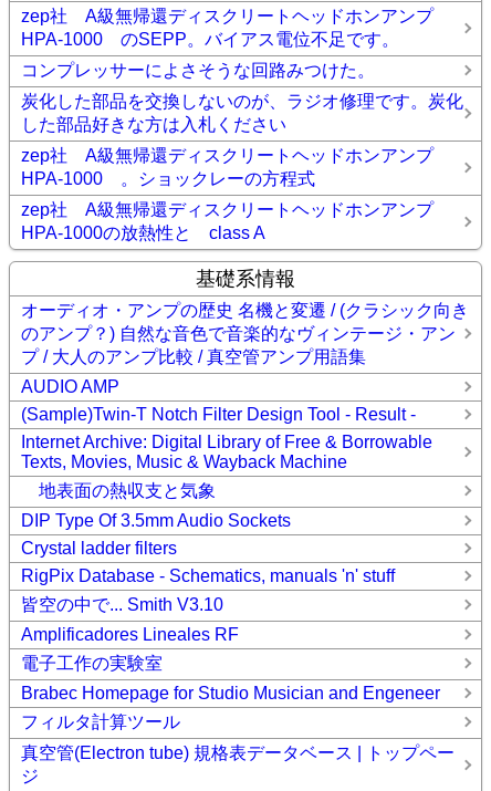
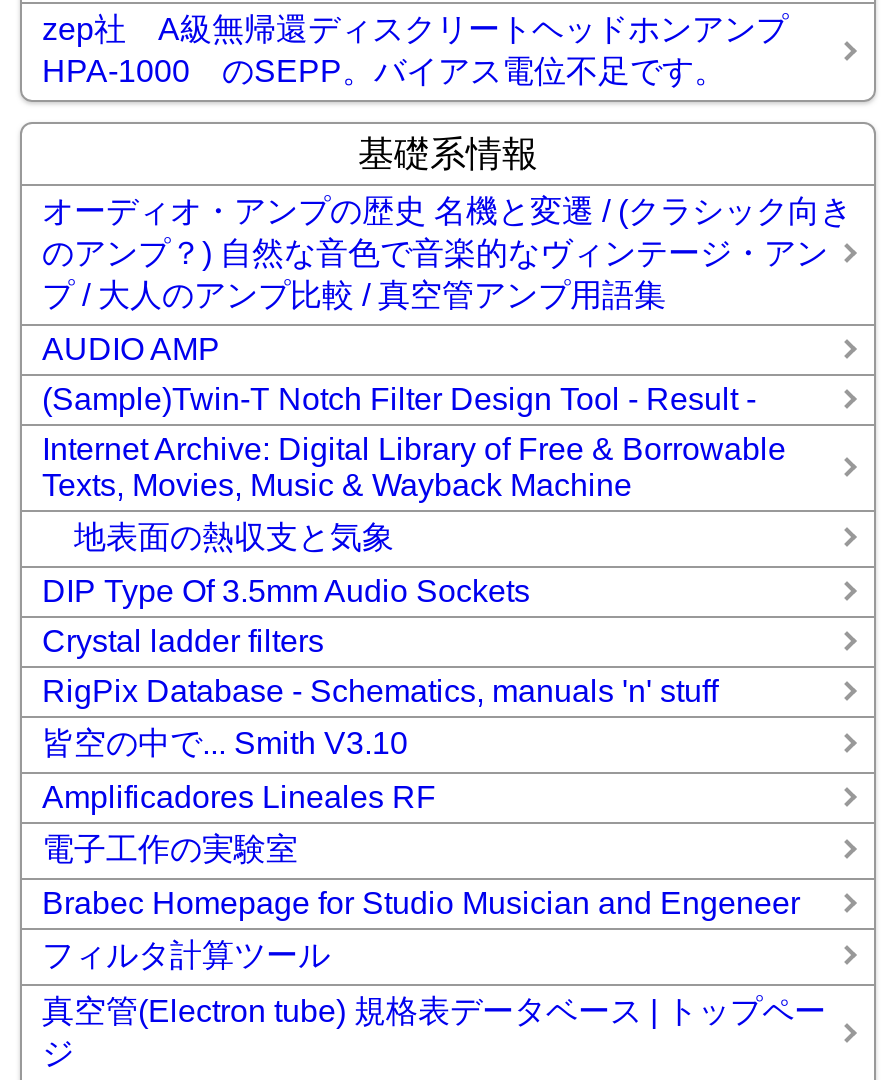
[21,60,463,242] コンプレッサーによさそうな回路みつけた。 | 炭化した部品を交換しないのが、ラジオ修理です。炭化 | した部品好きな方は入札ください | zep社 A級無帰還ディスクリートヘッドホンアンプ | HPA-1000 。ショックレーの方程式 | zep社 A級無帰還ディスクリートヘッドホンアンプ | HPA-1000の放熱性と class A -> none

